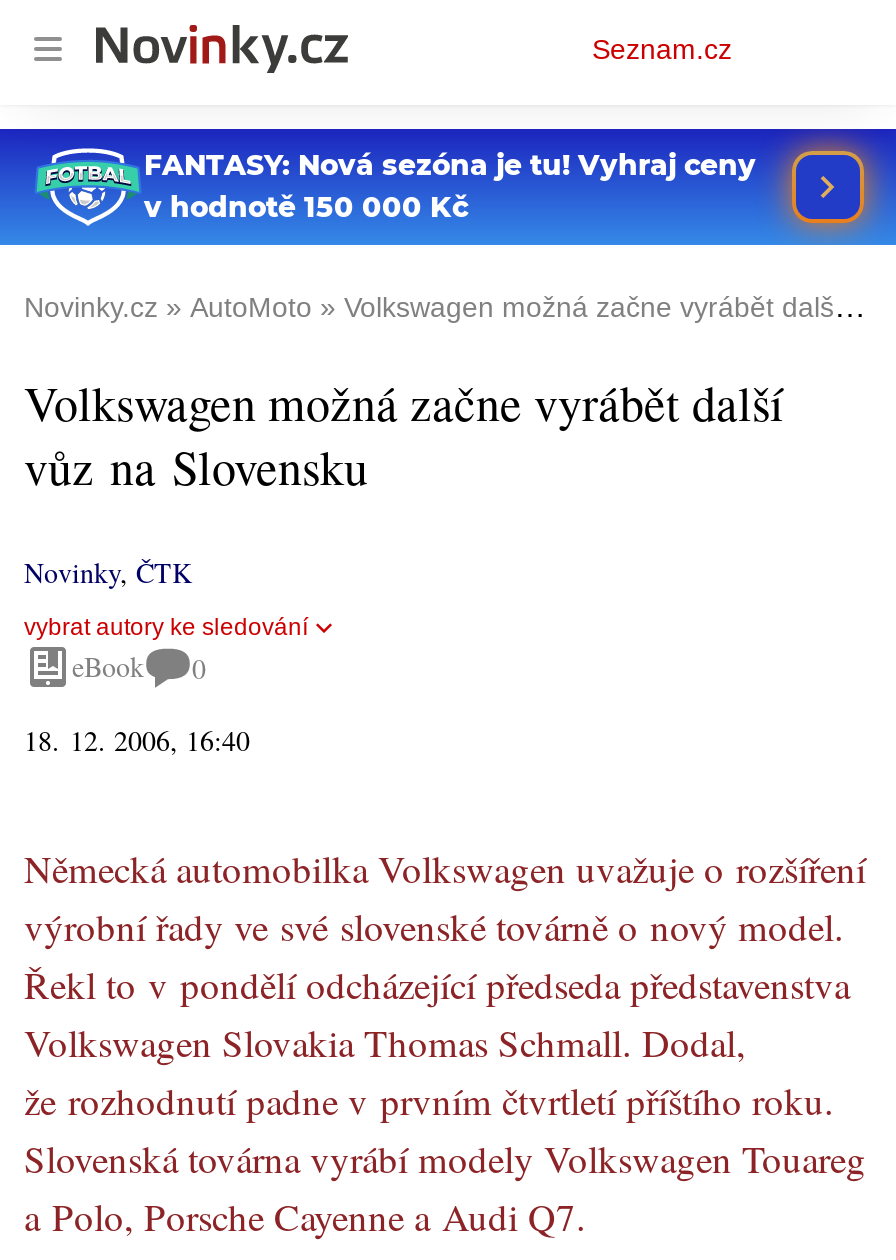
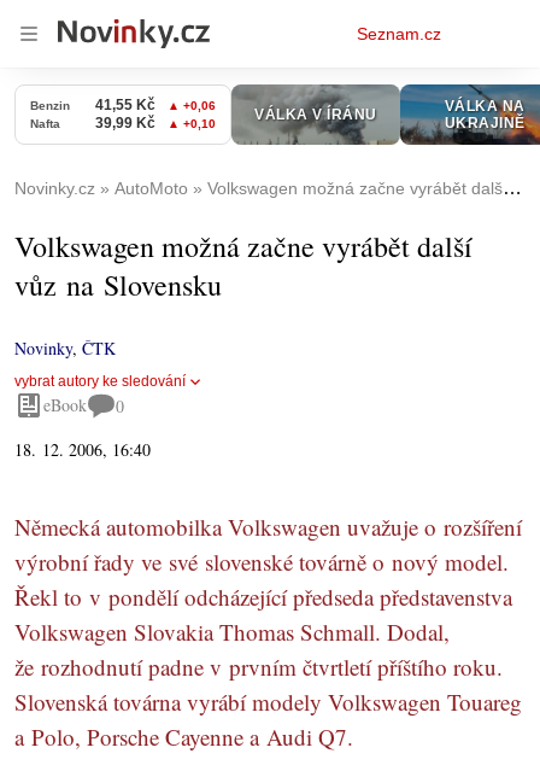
[6,127,890,247] [image] -> [4,82,536,151] [image]

